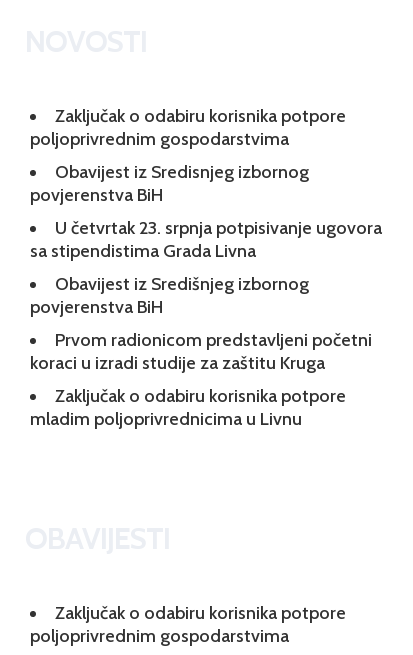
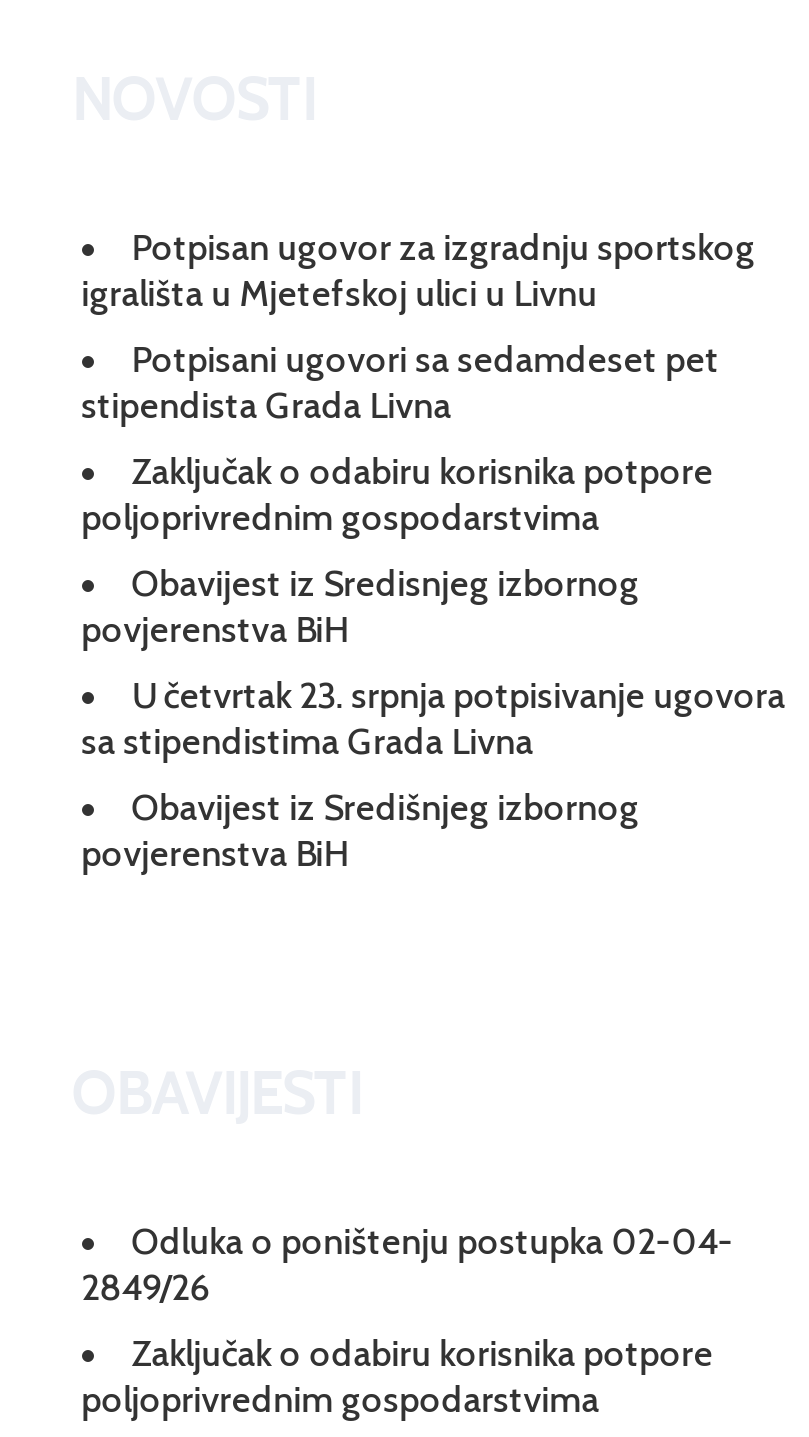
none -> [82,226,756,428] Potpisan ugovor za izgradnju sportskog | igrališta u Mjetefskoj ulici u Livnu | Potpisani ugovori sa sedamdeset pet | stipendista Grada Livna
moved [30,105,382,318] -> [82,450,786,876]: Zaključak o odabiru korisnika potpore | poljoprivrednim gospodarstvima | Obavijest iz Sredisnjeg izbornog | povjerenstva BiH | U četvrtak 23. srpnja potpisivanje ugovora | sa stipendistima Grada Livna | Obavijest iz Središnjeg izbornog | povjerenstva BiH
[30,329,372,430] Prvom radionicom predstavljeni početni | koraci u izradi studije za zaštitu Kruga | Zaključak o odabiru korisnika potpore | mladim poljoprivrednicima u Livnu -> none
none -> [82,1220,734,1310] Odluka o poništenju postupka 02-04- | 2849/26

